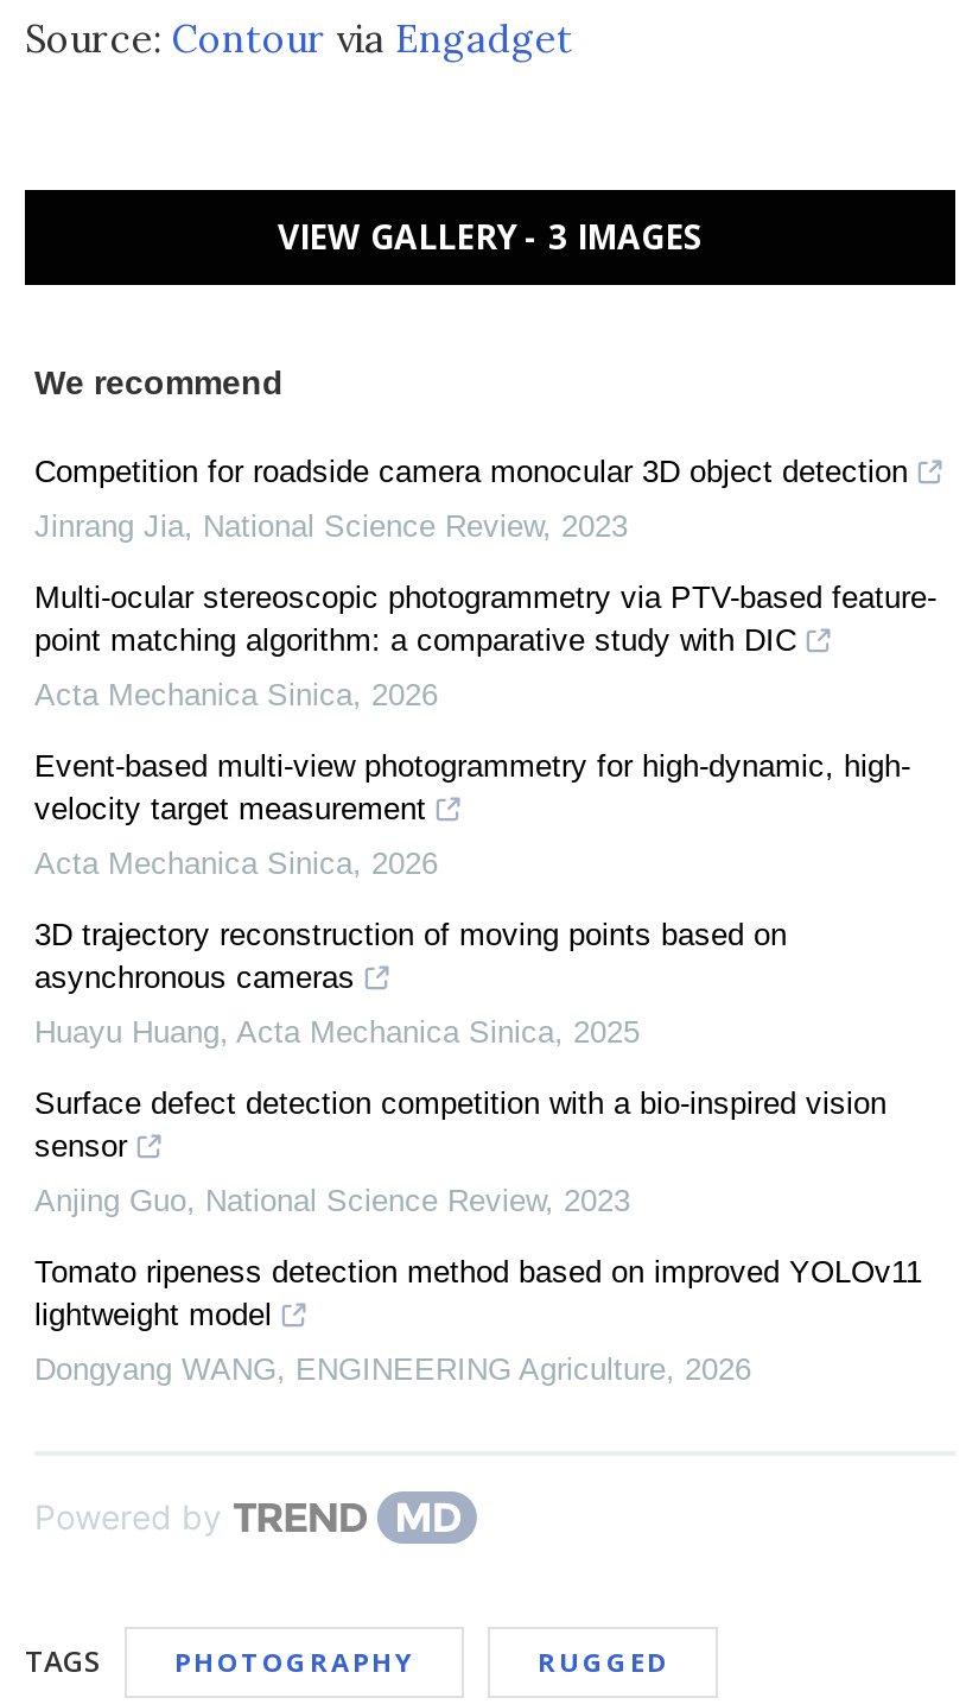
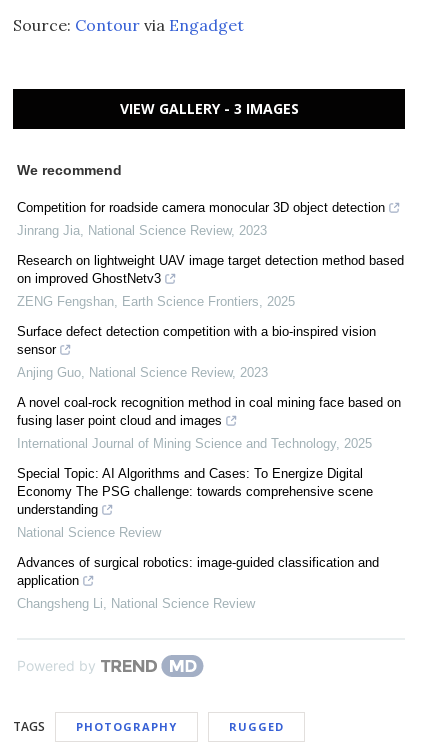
[34,579,936,1049] Multi-ocular stereoscopic photogrammetry via PTV-based feature- | point matching algorithm: a comparative study with DIC | Acta Mechanica Sinica, 2026 | Event-based multi-view photogrammetry for high-dynamic, high- | velocity target measurement | Acta Mechanica Sinica, 2026 | 3D trajectory reconstruction of moving points based on | asynchronous cameras | Huayu Huang, Acta Mechanica Sinica, 2025 -> [17,253,404,309] Research on lightweight UAV image target detection method based | on improved GhostNetv3 | ZENG Fengshan, Earth Science Frontiers, 2025
moved [34,1085,886,1218] -> [17,324,376,380]: Surface defect detection competition with a bio-inspired vision | sensor | Anjing Guo, National Science Review, 2023
[34,1253,922,1386] Tomato ripeness detection method based on improved YOLOv11 | lightweight model | Dongyang WANG, ENGINEERING Agriculture, 2026 -> [17,395,401,611] A novel coal-rock recognition method in coal mining face based on | fusing laser point cloud and images | International Journal of Mining Science and Technology, 2025 | Special Topic: AI Algorithms and Cases: To Energize Digital | Economy The PSG challenge: towards comprehensive scene | understanding | National Science Review | Advances of surgical robotics: image-guided classification and | application | Changsheng Li, National Science Review

